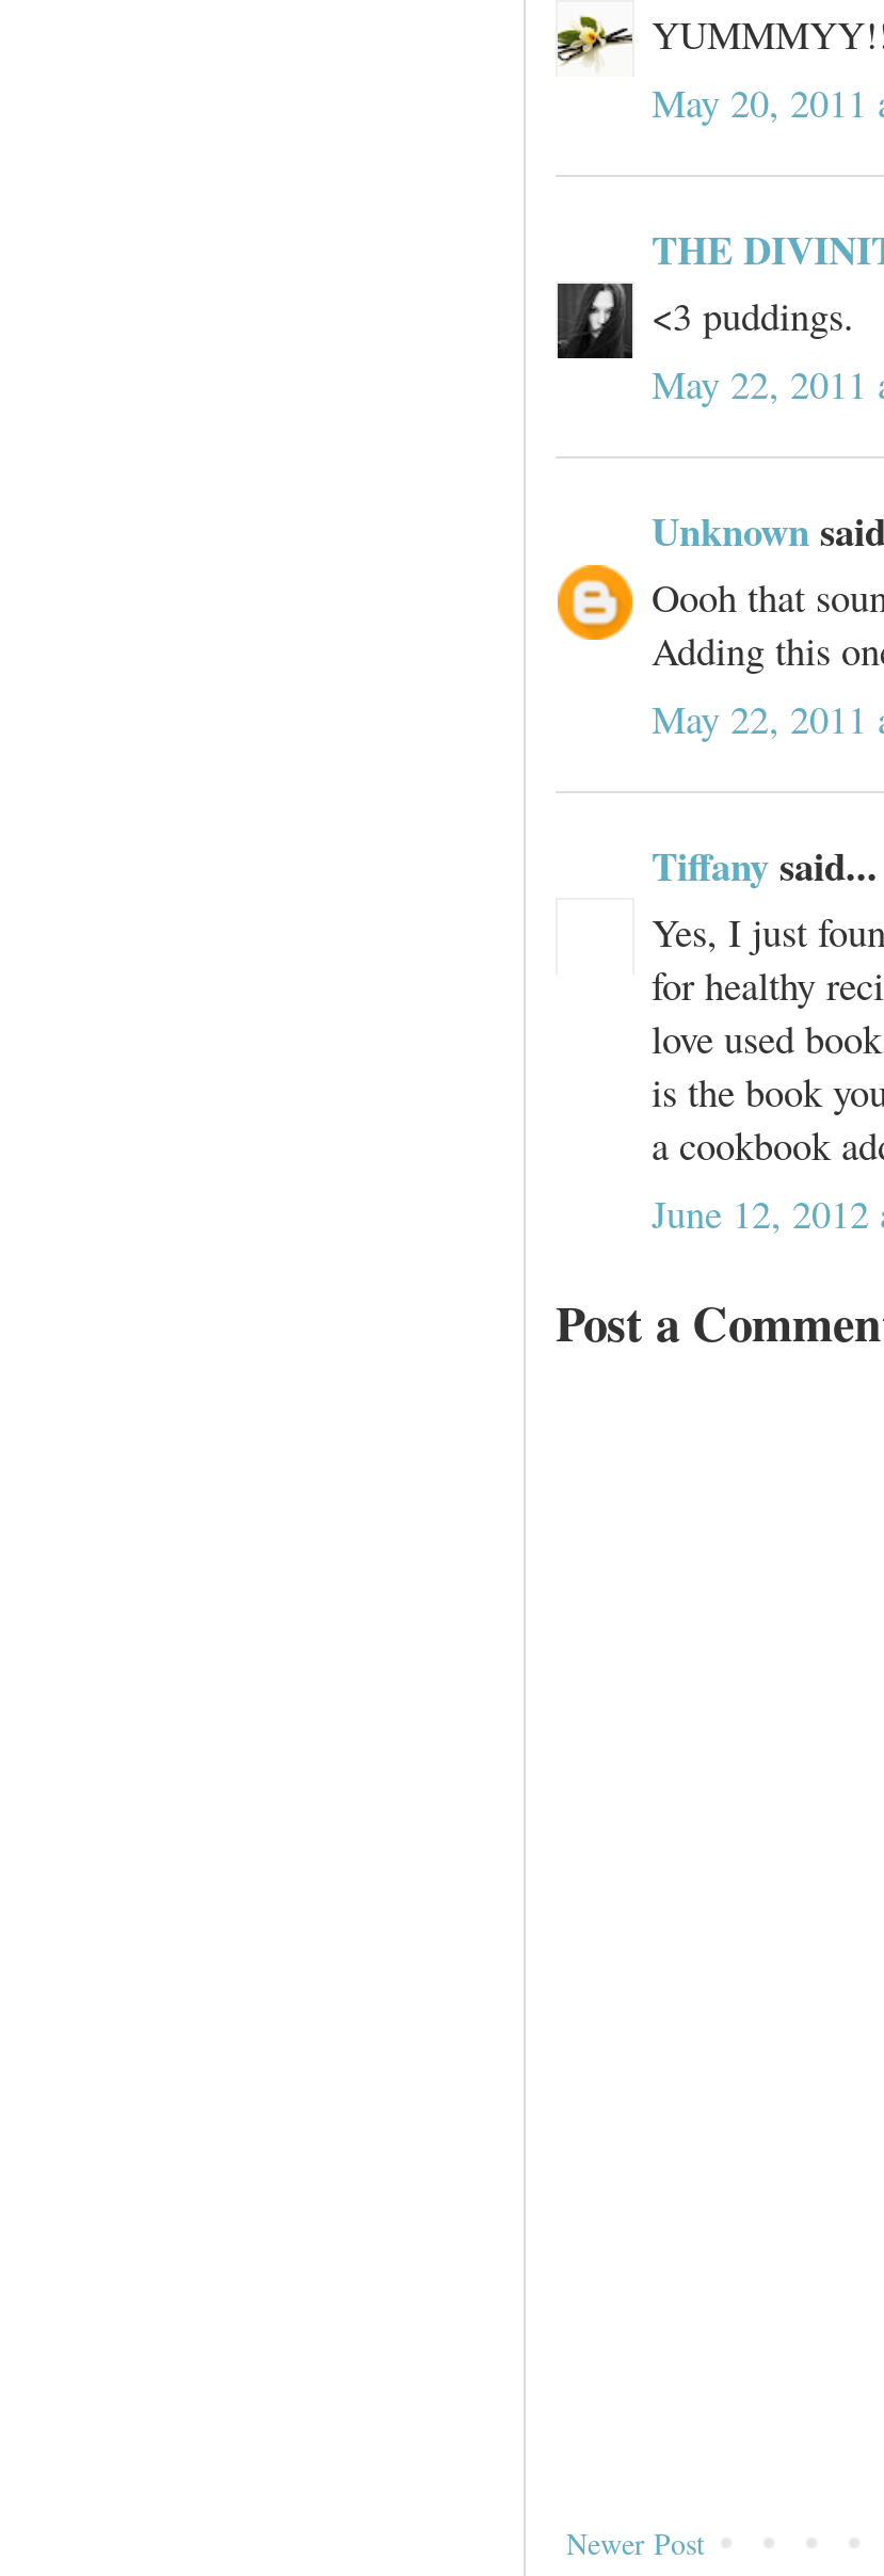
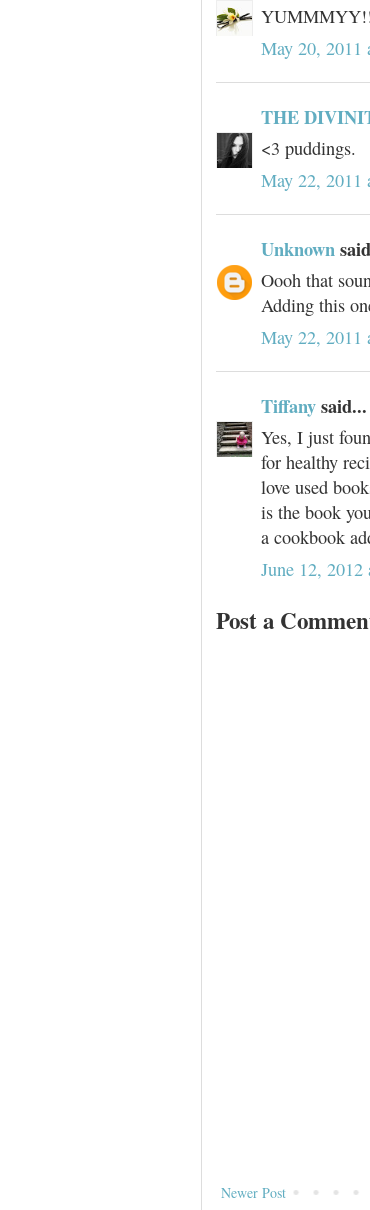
none -> [216,421,253,458] [image]

